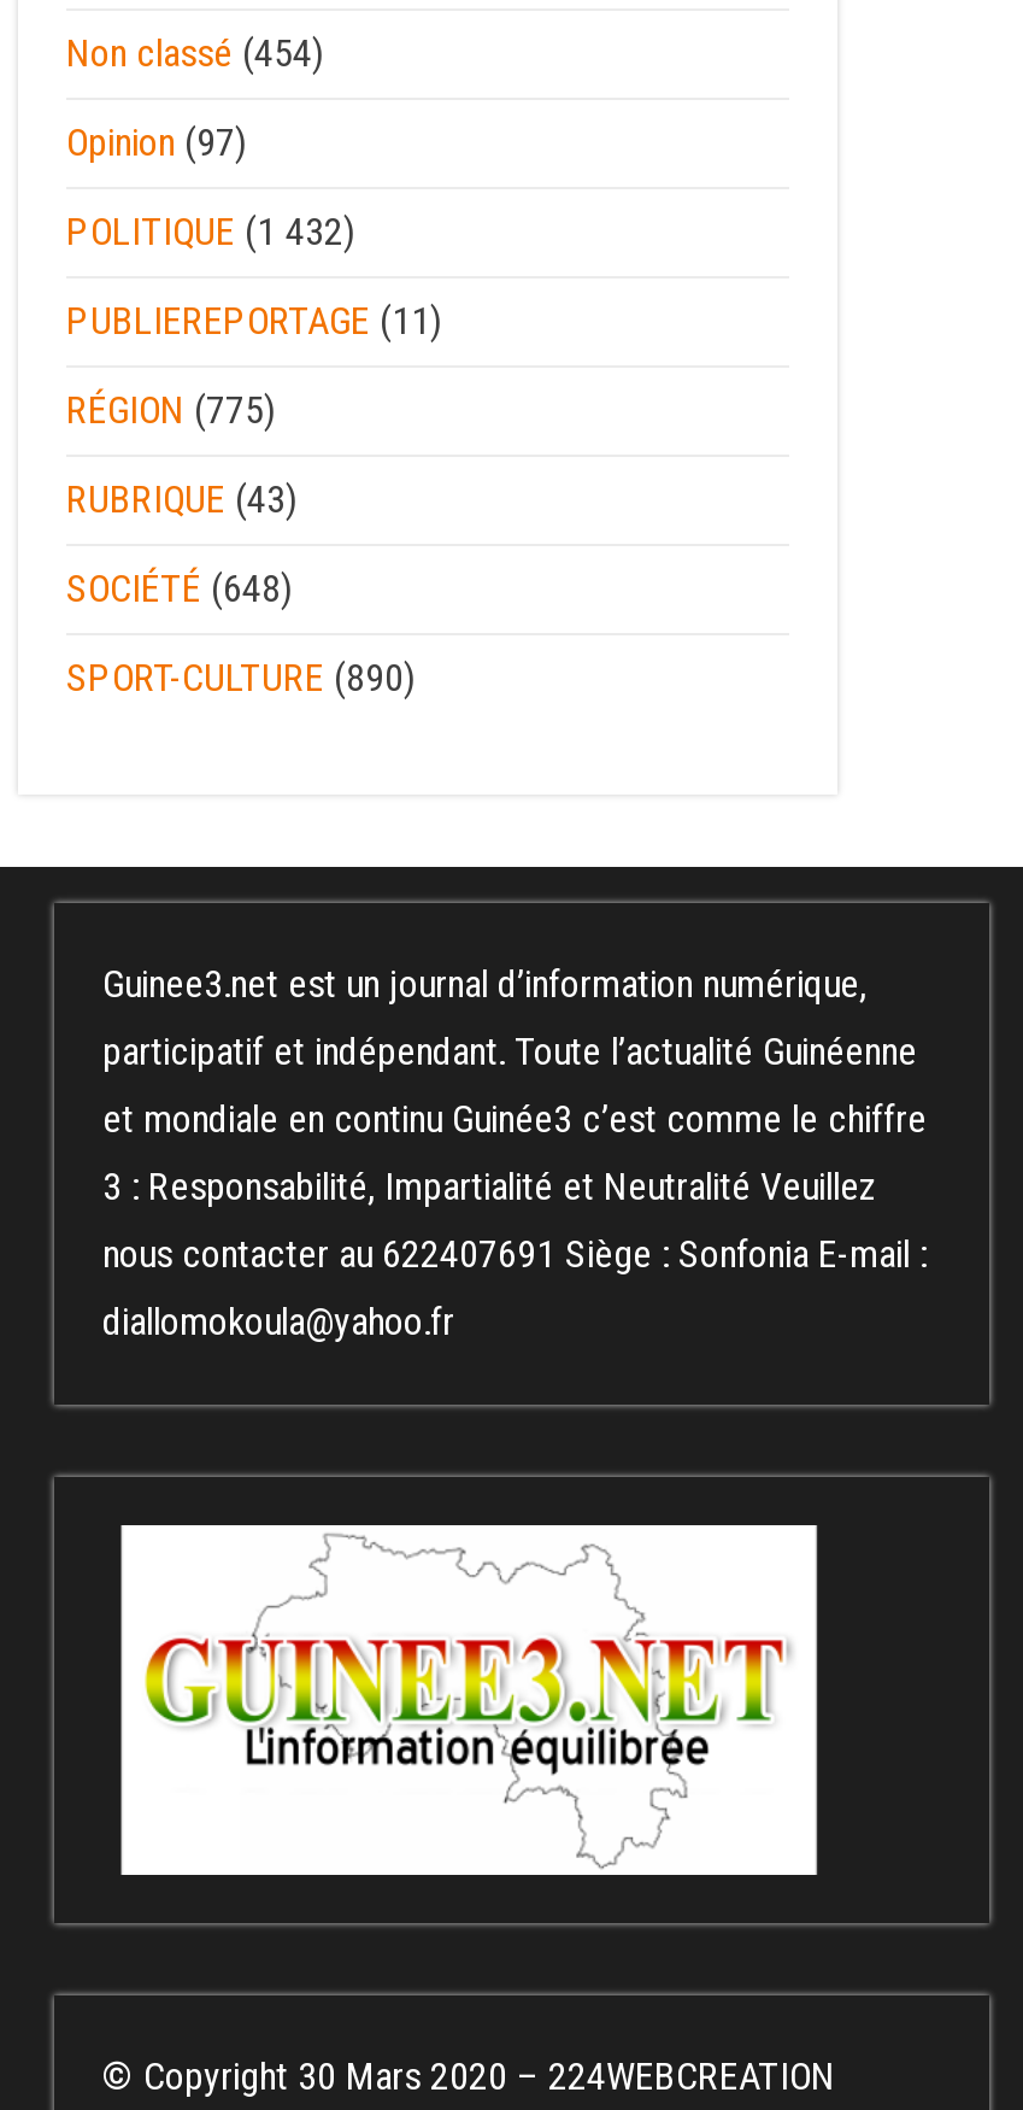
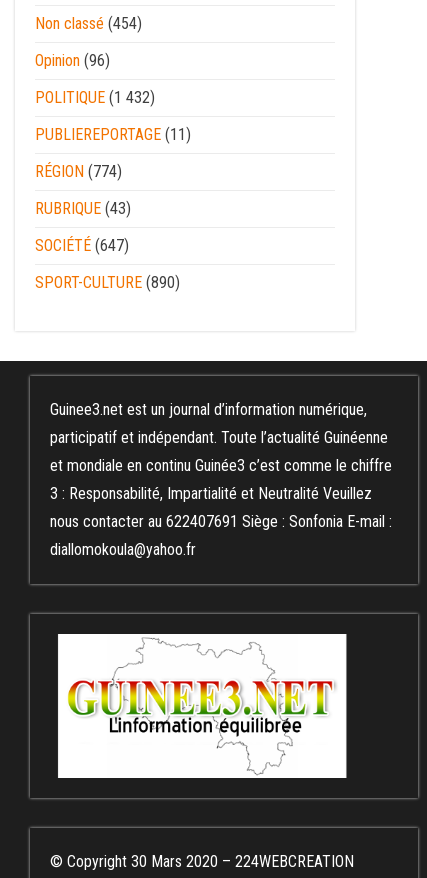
[66,120,247,166] Opinion (97) -> [35,51,110,70] Opinion (96)
[66,388,276,434] RÉGION (775) -> [35,162,122,181] RÉGION (774)
[66,566,293,612] SOCIÉTÉ (648) -> [35,236,129,255] SOCIÉTÉ (647)

